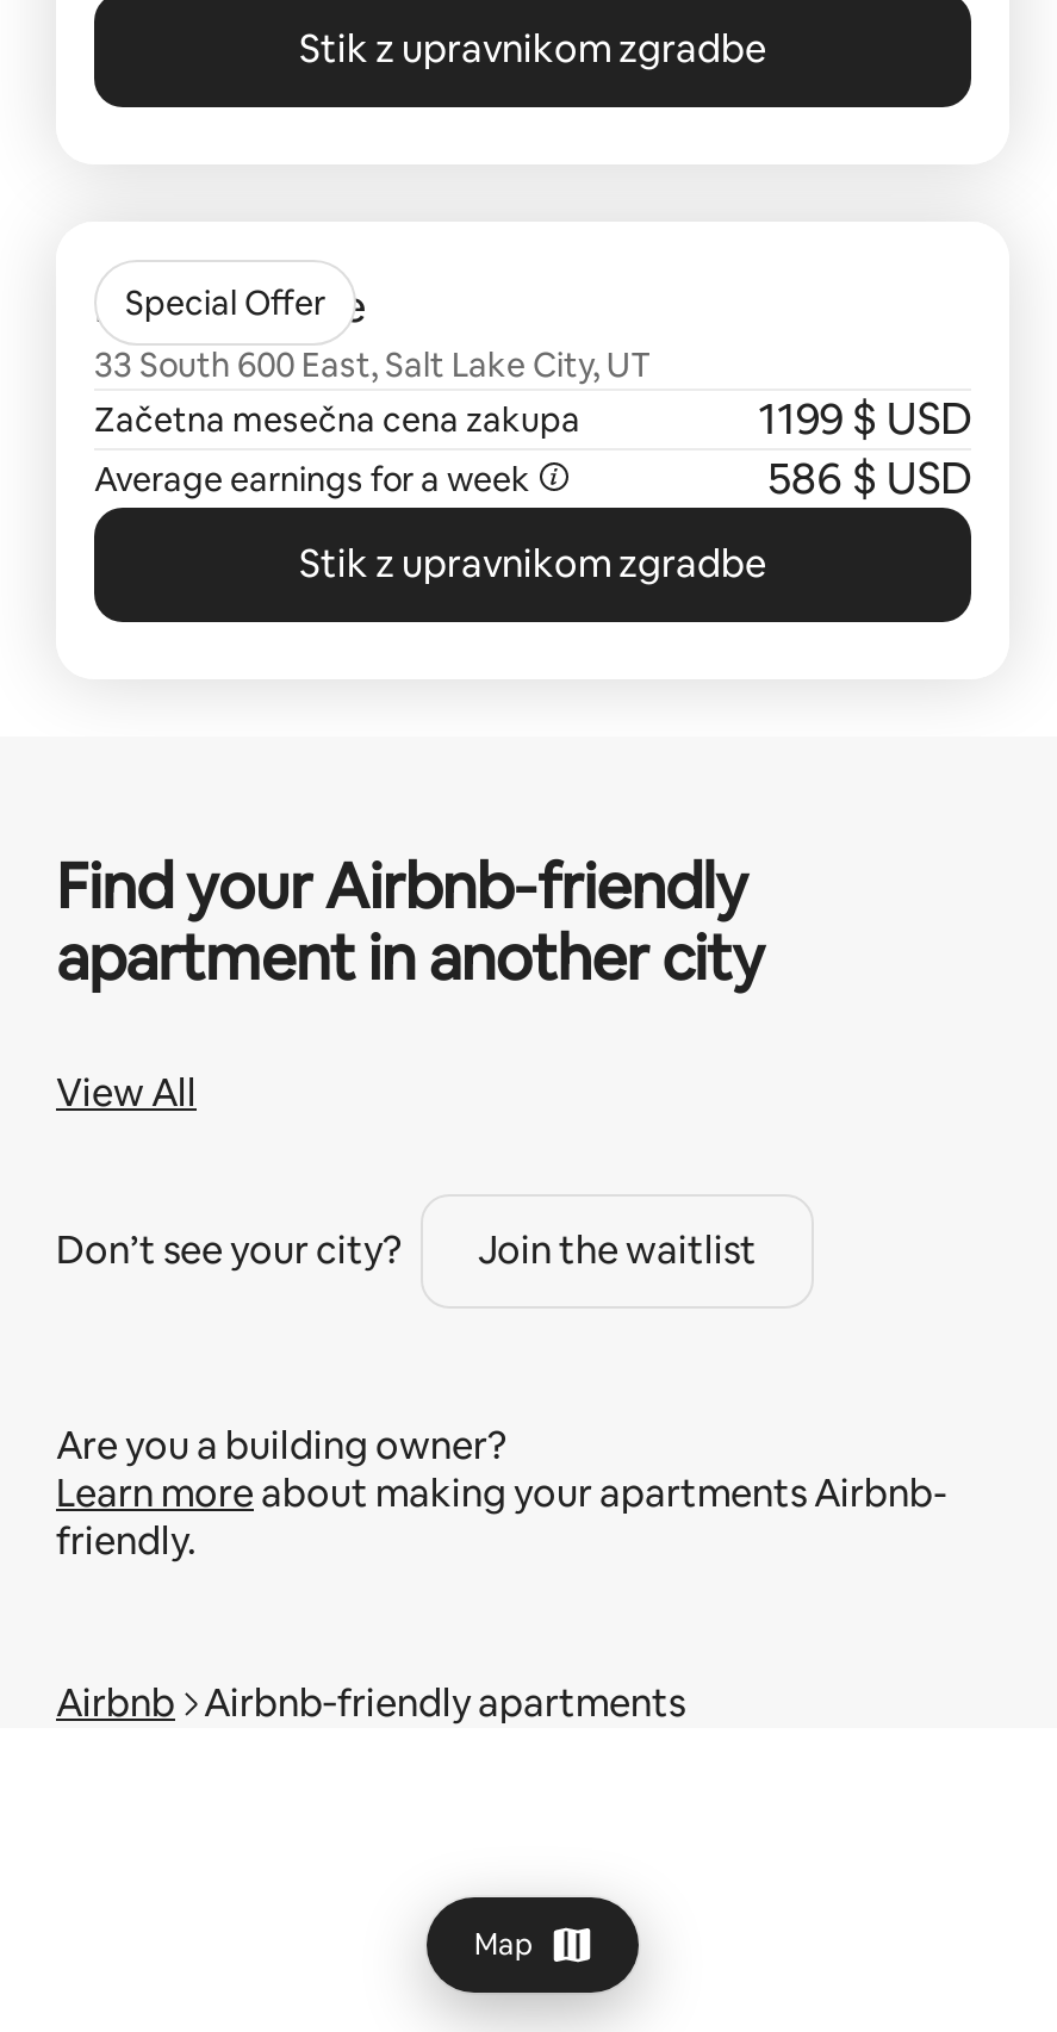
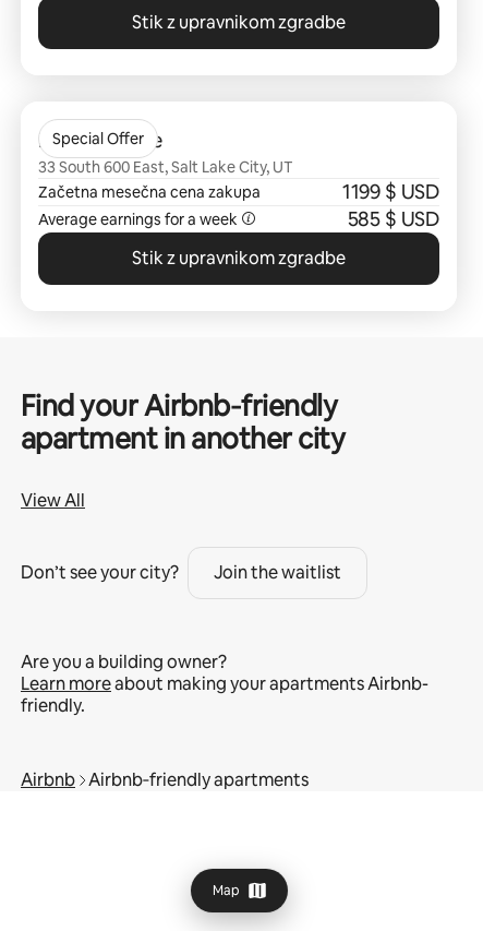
[768,450,971,505] 586 $ USD -> [347,206,439,231] 585 $ USD

